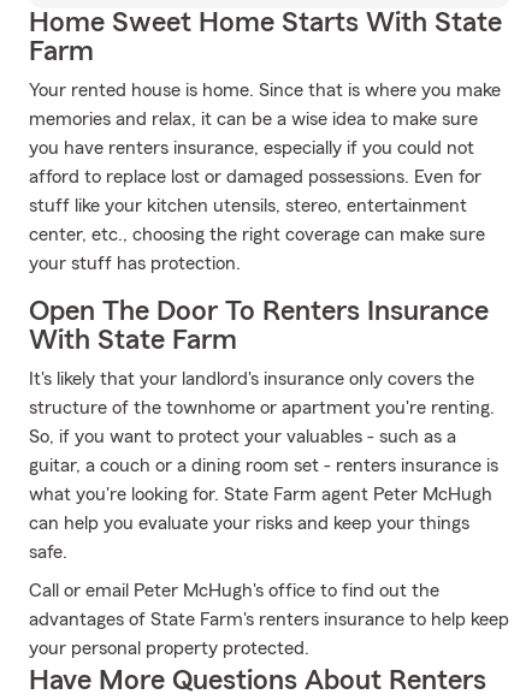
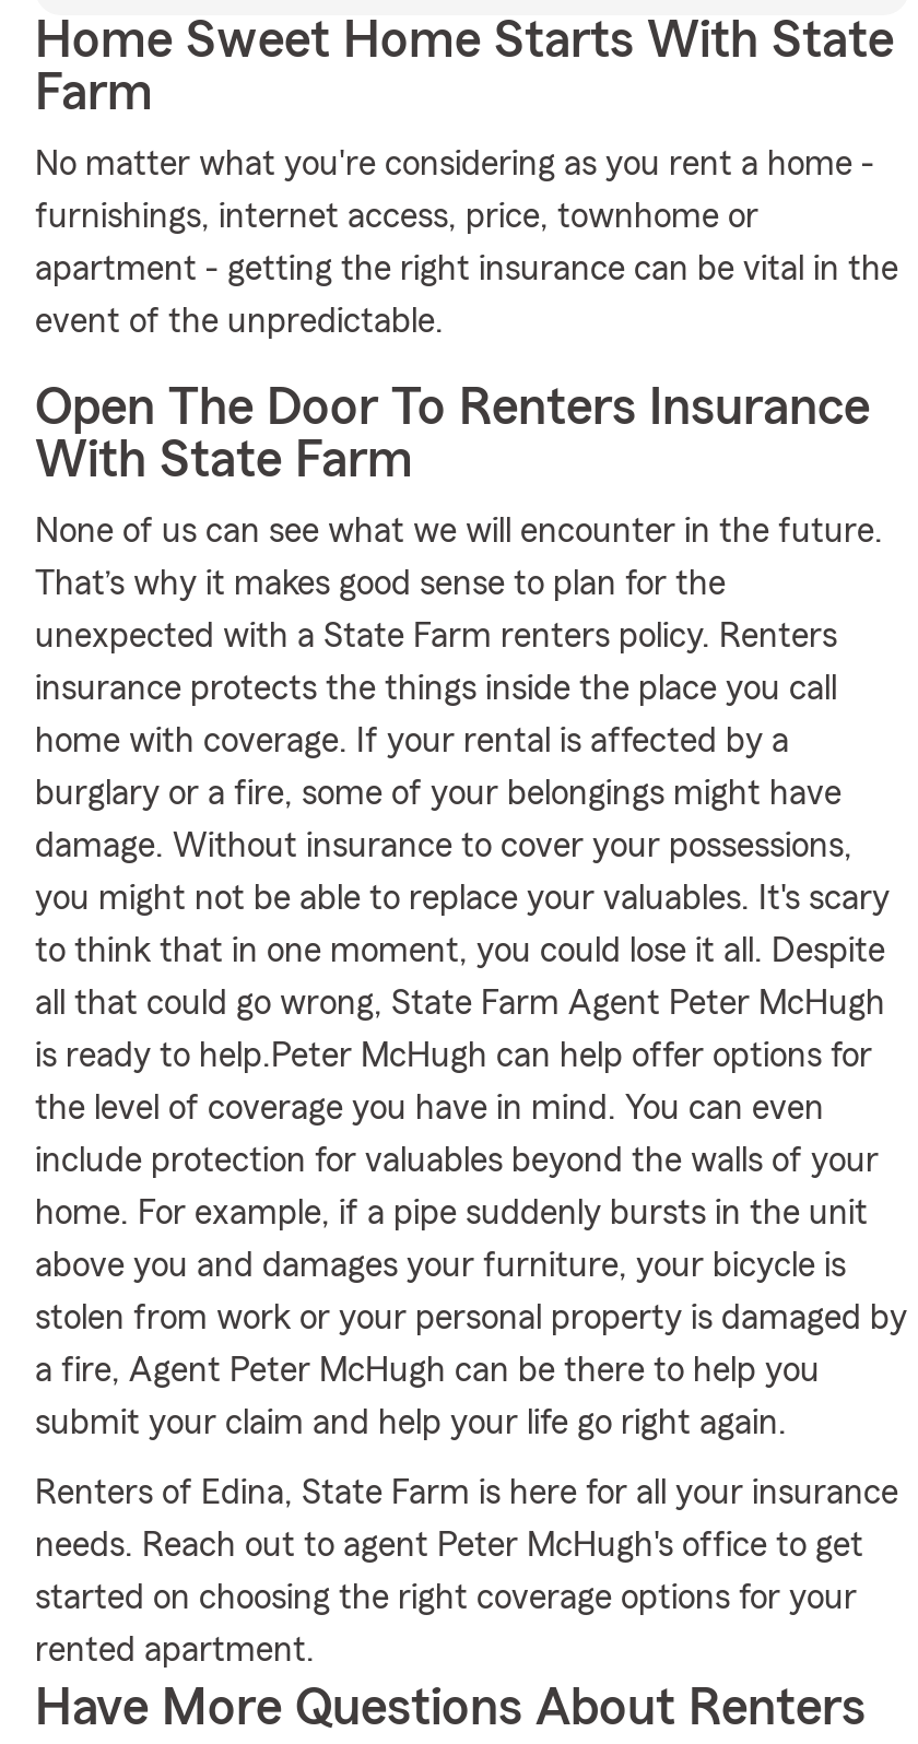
[29,81,501,273] Your rented house is home. Since that is where you make | memories and relax, it can be a wise idea to make sure | you have renters insurance, especially if you could not | afford to replace lost or damaged possessions. Even for | stuff like your kitchen utensils, stereo, entertainment | center, etc., choosing the right coverage can make sure | your stuff has protection. -> [35,146,898,339] No matter what you're considering as you rent a home - | furnishings, internet access, price, townhome or | apartment - getting the right insurance can be vital in the | event of the unpredictable.
moved [29,297,489,355] -> [35,382,870,487]: Open The Door To Renters Insurance | With State Farm
[29,369,509,658] It's likely that your landlord's insurance only covers the | structure of the townhome or apartment you're renting. | So, if you want to protect your valuables - such as a | guitar, a couch or a dining room set - renters insurance is | what you're looking for. State Farm agent Peter McHugh | can help you evaluate your risks and keep your things | safe. | Call or email Peter McHugh's office to find out the | advantages of State Farm's renters insurance to help keep | your personal property protected. -> [35,514,907,1668] None of us can see what we will encounter in the future. | That’s why it makes good sense to plan for the | unexpected with a State Farm renters policy. Renters | insurance protects the things inside the place you call | home with coverage. If your rental is affected by a | burglary or a fire, some of your belongings might have | damage. Without insurance to cover your possessions, | you might not be able to replace your valuables. It's scary | to think that in one moment, you could lose it all. Despite | all that could go wrong, State Farm Agent Peter McHugh | is ready to help.Peter McHugh can help offer options for | the level of coverage you have in mind. You can even | include protection for valuables beyond the walls of your | home. For example, if a pipe suddenly bursts in the unit | above you and damages your furniture, your bicycle is | stolen from work or your personal property is damaged by | a fire, Agent Peter McHugh can be there to help you | submit your claim and help your life go right again. | Renters of Edina, State Farm is here for all your insurance | needs. Reach out to agent Peter McHugh's office to get | started on choosing the right coverage options for your | rented apartment.

